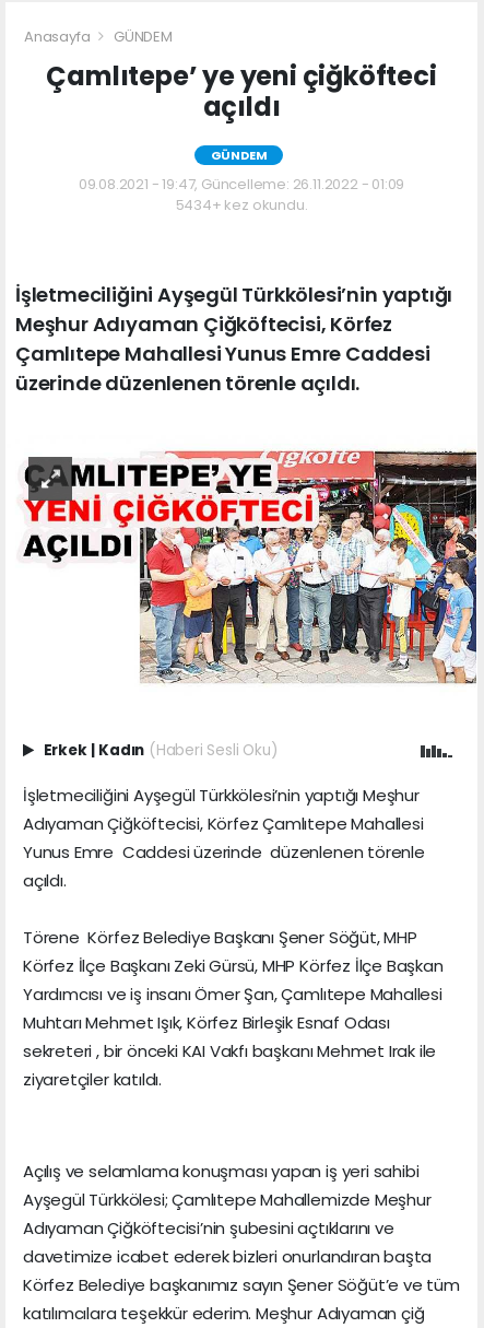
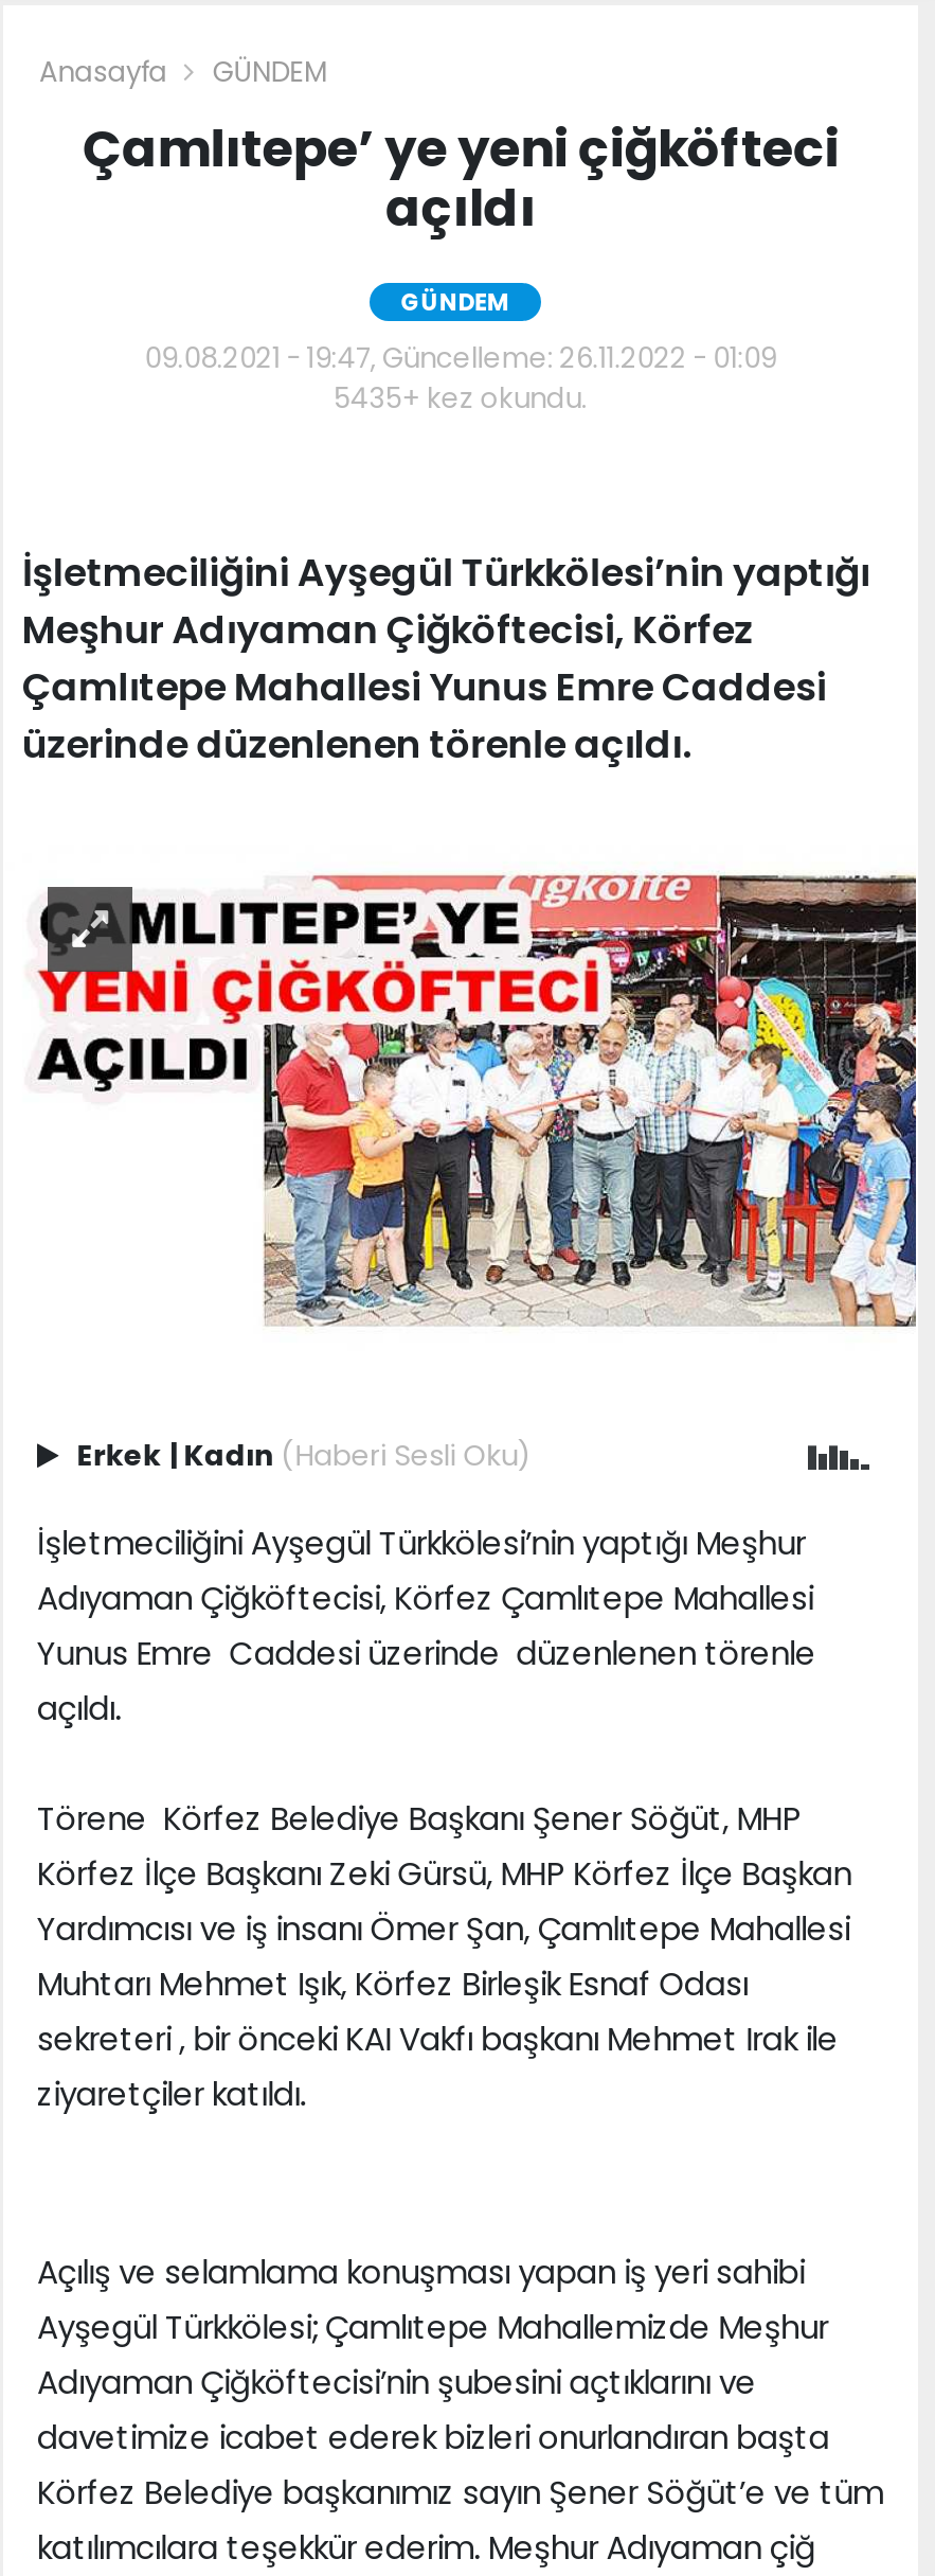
[175,194,307,215] 5434+ kez okundu. -> [334,378,587,418] 5435+ kez okundu.

